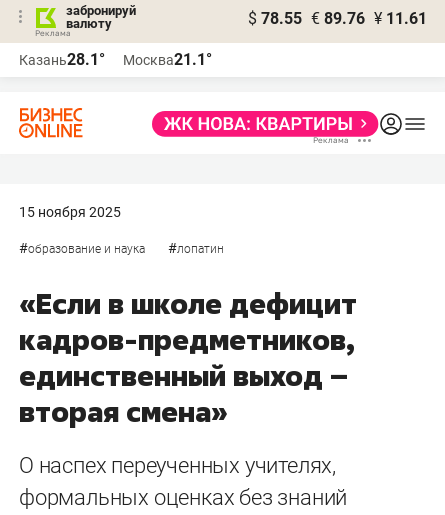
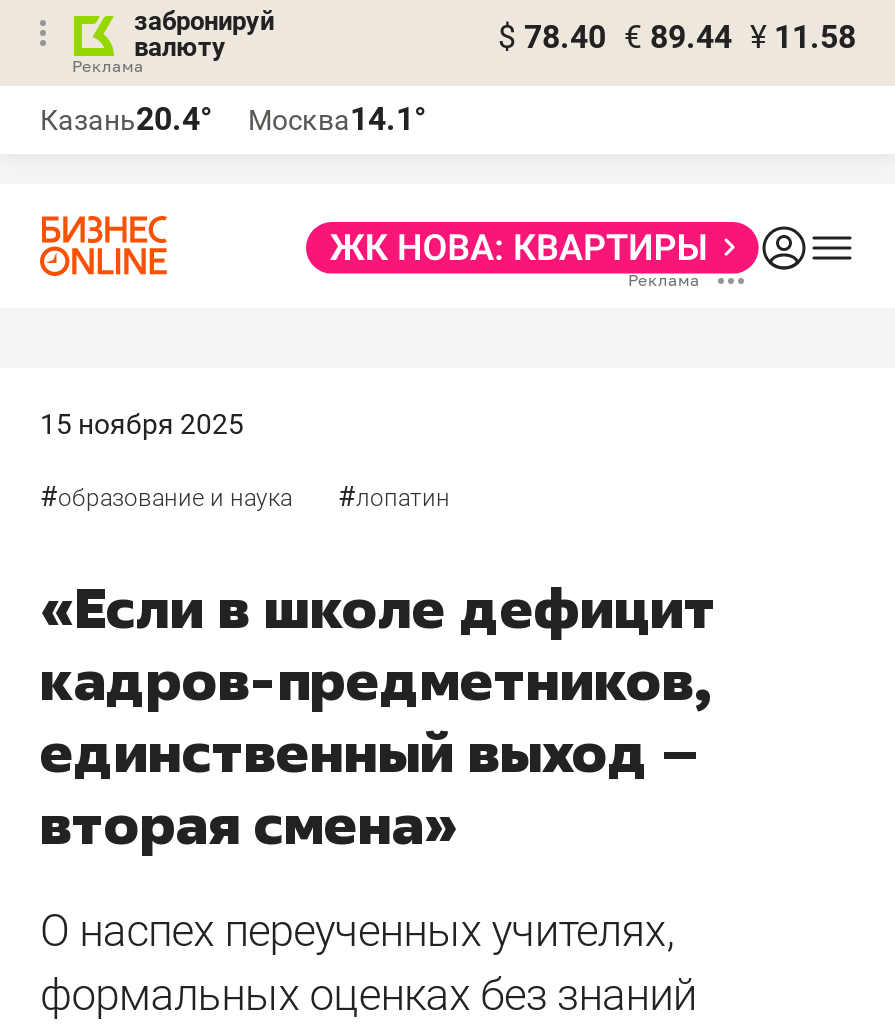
[248,9,427,28] $ 78.55 € 89.76 ¥ 11.61 -> [498,18,856,56] $ 78.40 € 89.44 ¥ 11.58
[19,50,105,69] Казань28.1° -> [40,100,212,138] Казань20.4°
[123,50,212,69] Москва21.1° -> [248,100,426,138] Москва14.1°

